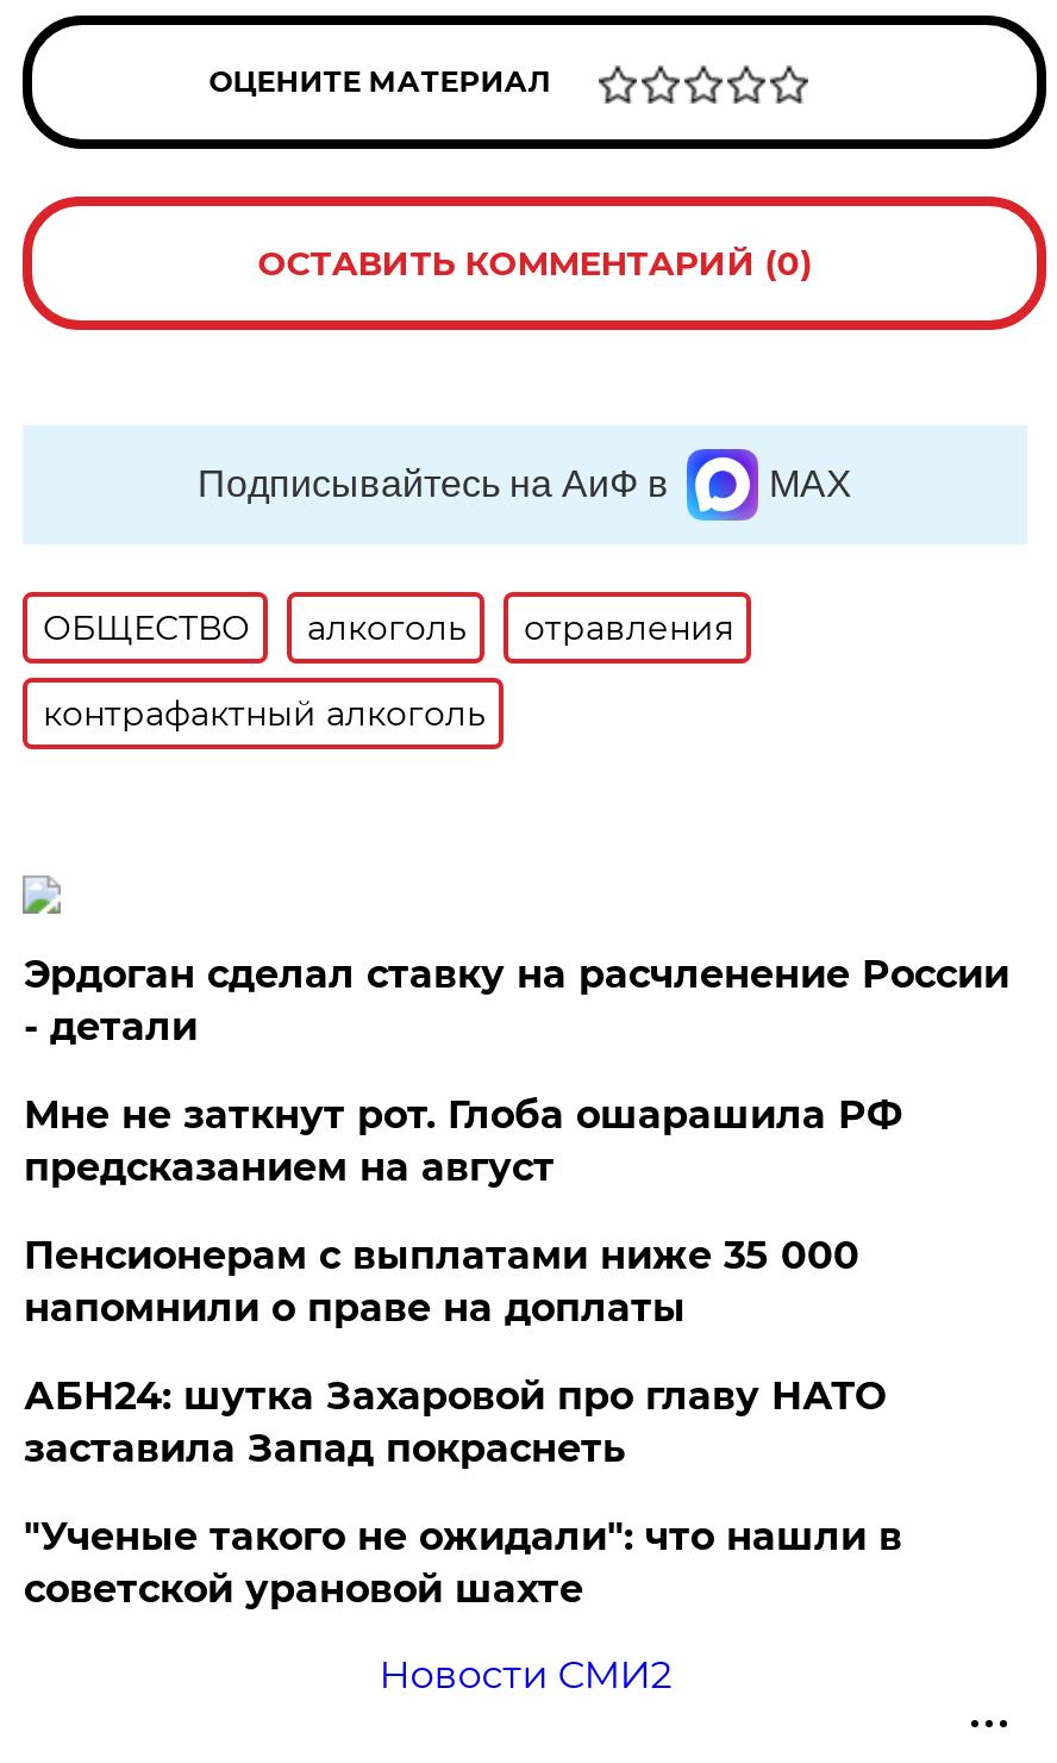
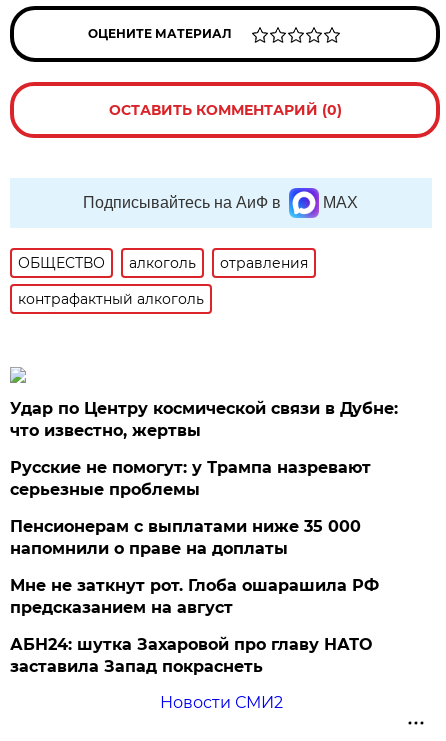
none -> [10,458,371,499] Русские не помогут: у Трампа назревают | серьезные проблемы
[24,952,1009,1049] Эрдоган сделал ставку на расчленение России | - детали -> [10,399,398,440] Удар по Центру космической связи в Дубне: | что известно, жертвы
moved [24,1092,902,1190] -> [10,576,379,617]: Мне не заткнут рот. Глоба ошарашила РФ | предсказанием на август
moved [24,1373,885,1471] -> [10,635,372,676]: АБН24: шутка Захаровой про главу НАТО | заставила Запад покраснеть
[24,1514,902,1611] "Ученые такого не ожидали": что нашли в | советской урановой шахте -> none

